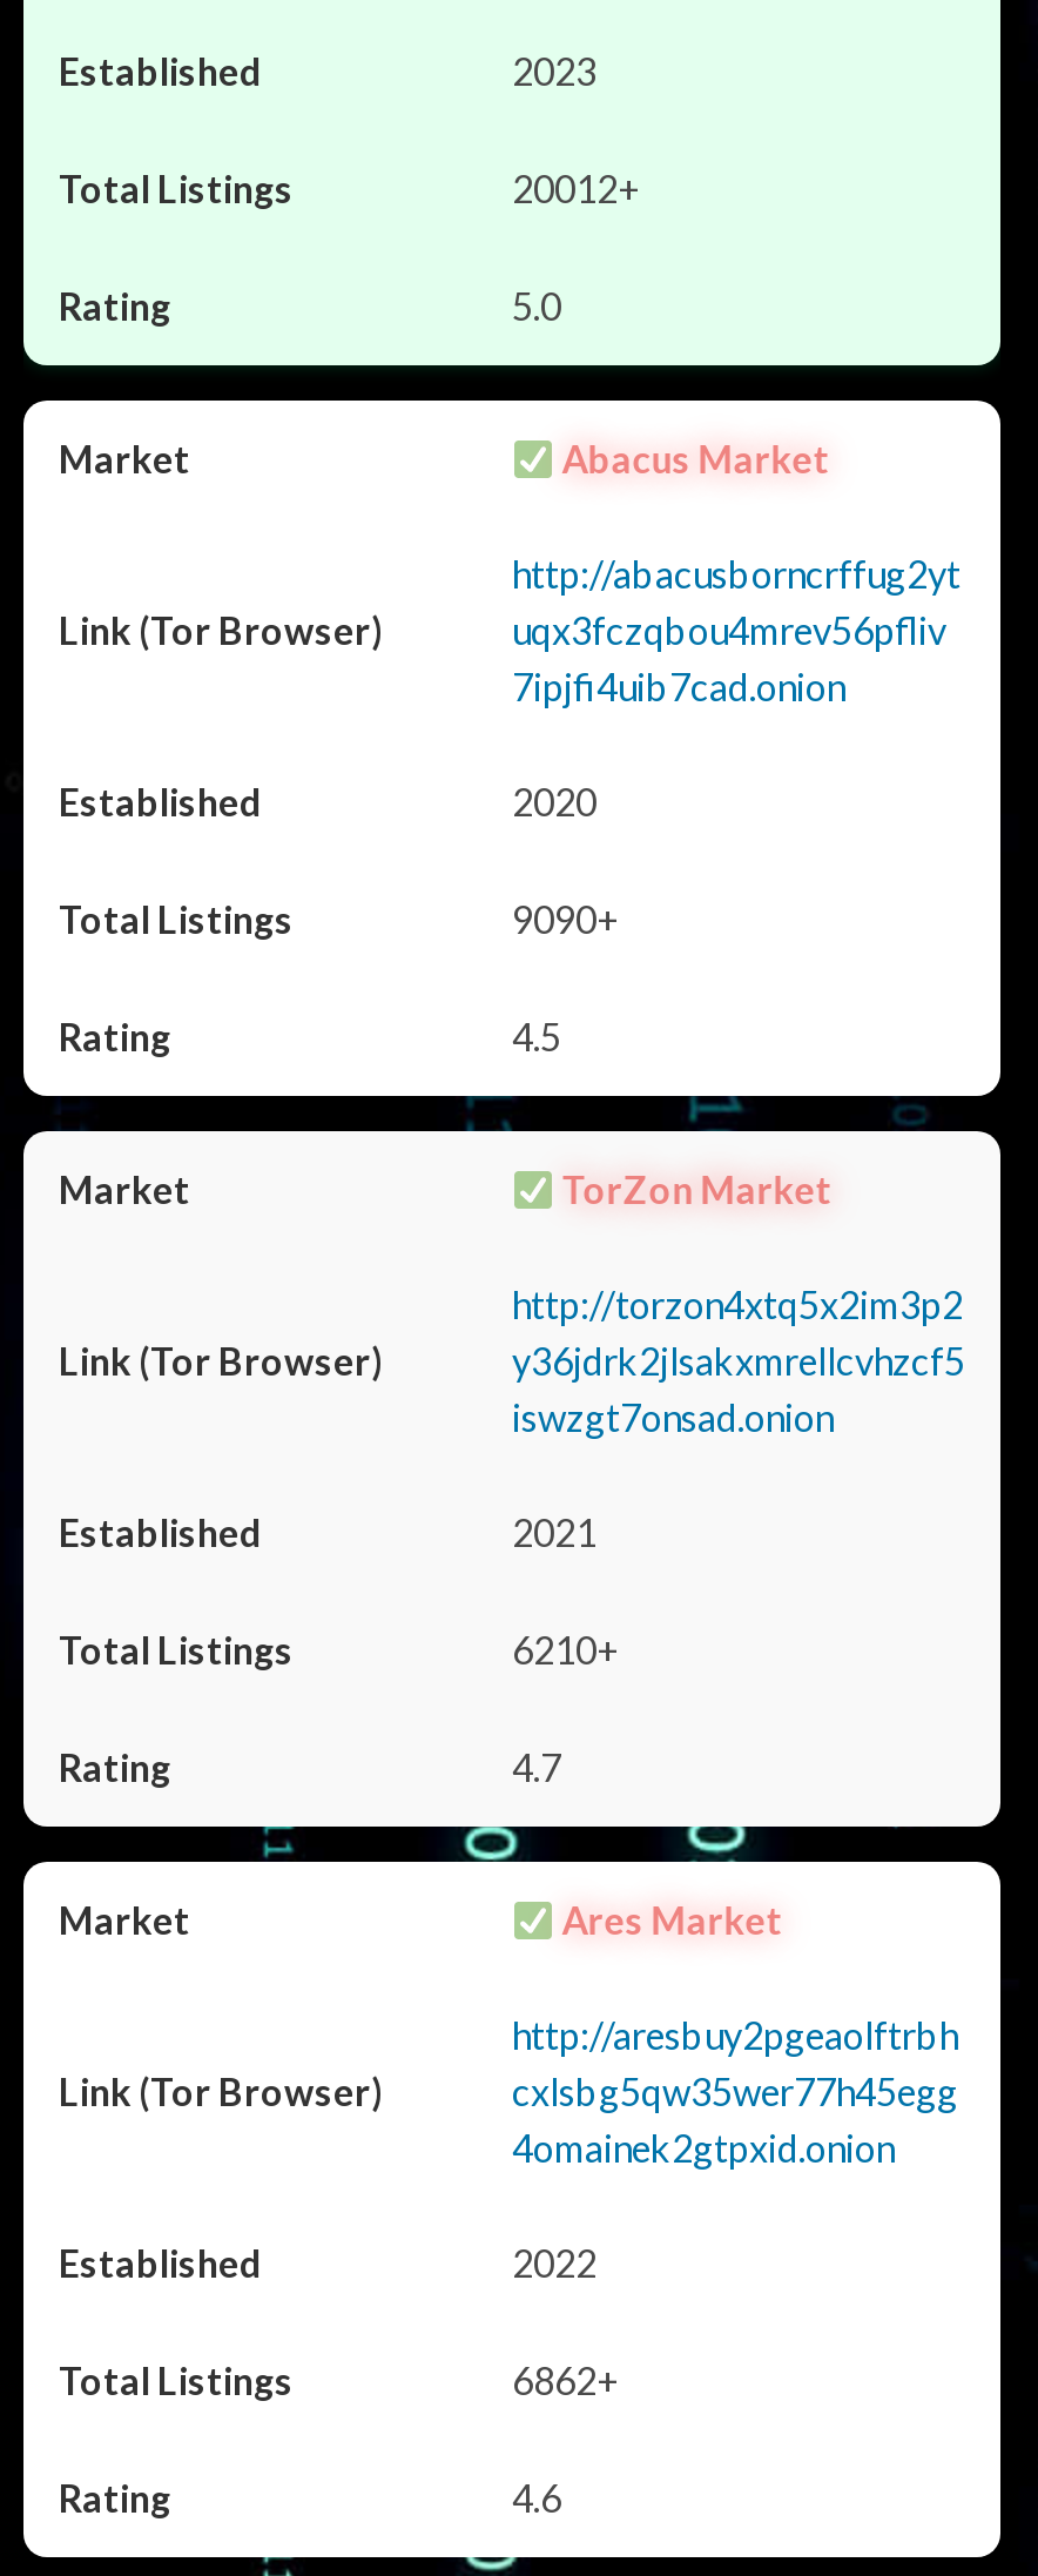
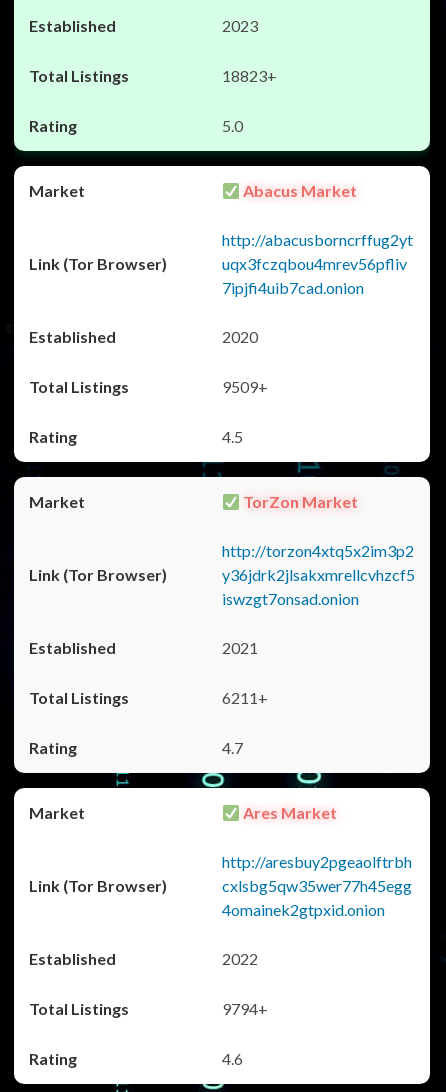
[512,166,641,210] 20012+ -> [222,66,277,85] 18823+
[512,896,620,941] 9090+ -> [222,377,268,396] 9509+
[512,1627,620,1672] 6210+ -> [222,688,268,707] 6211+
[512,2358,620,2402] 6862+ -> [222,999,268,1018] 9794+

